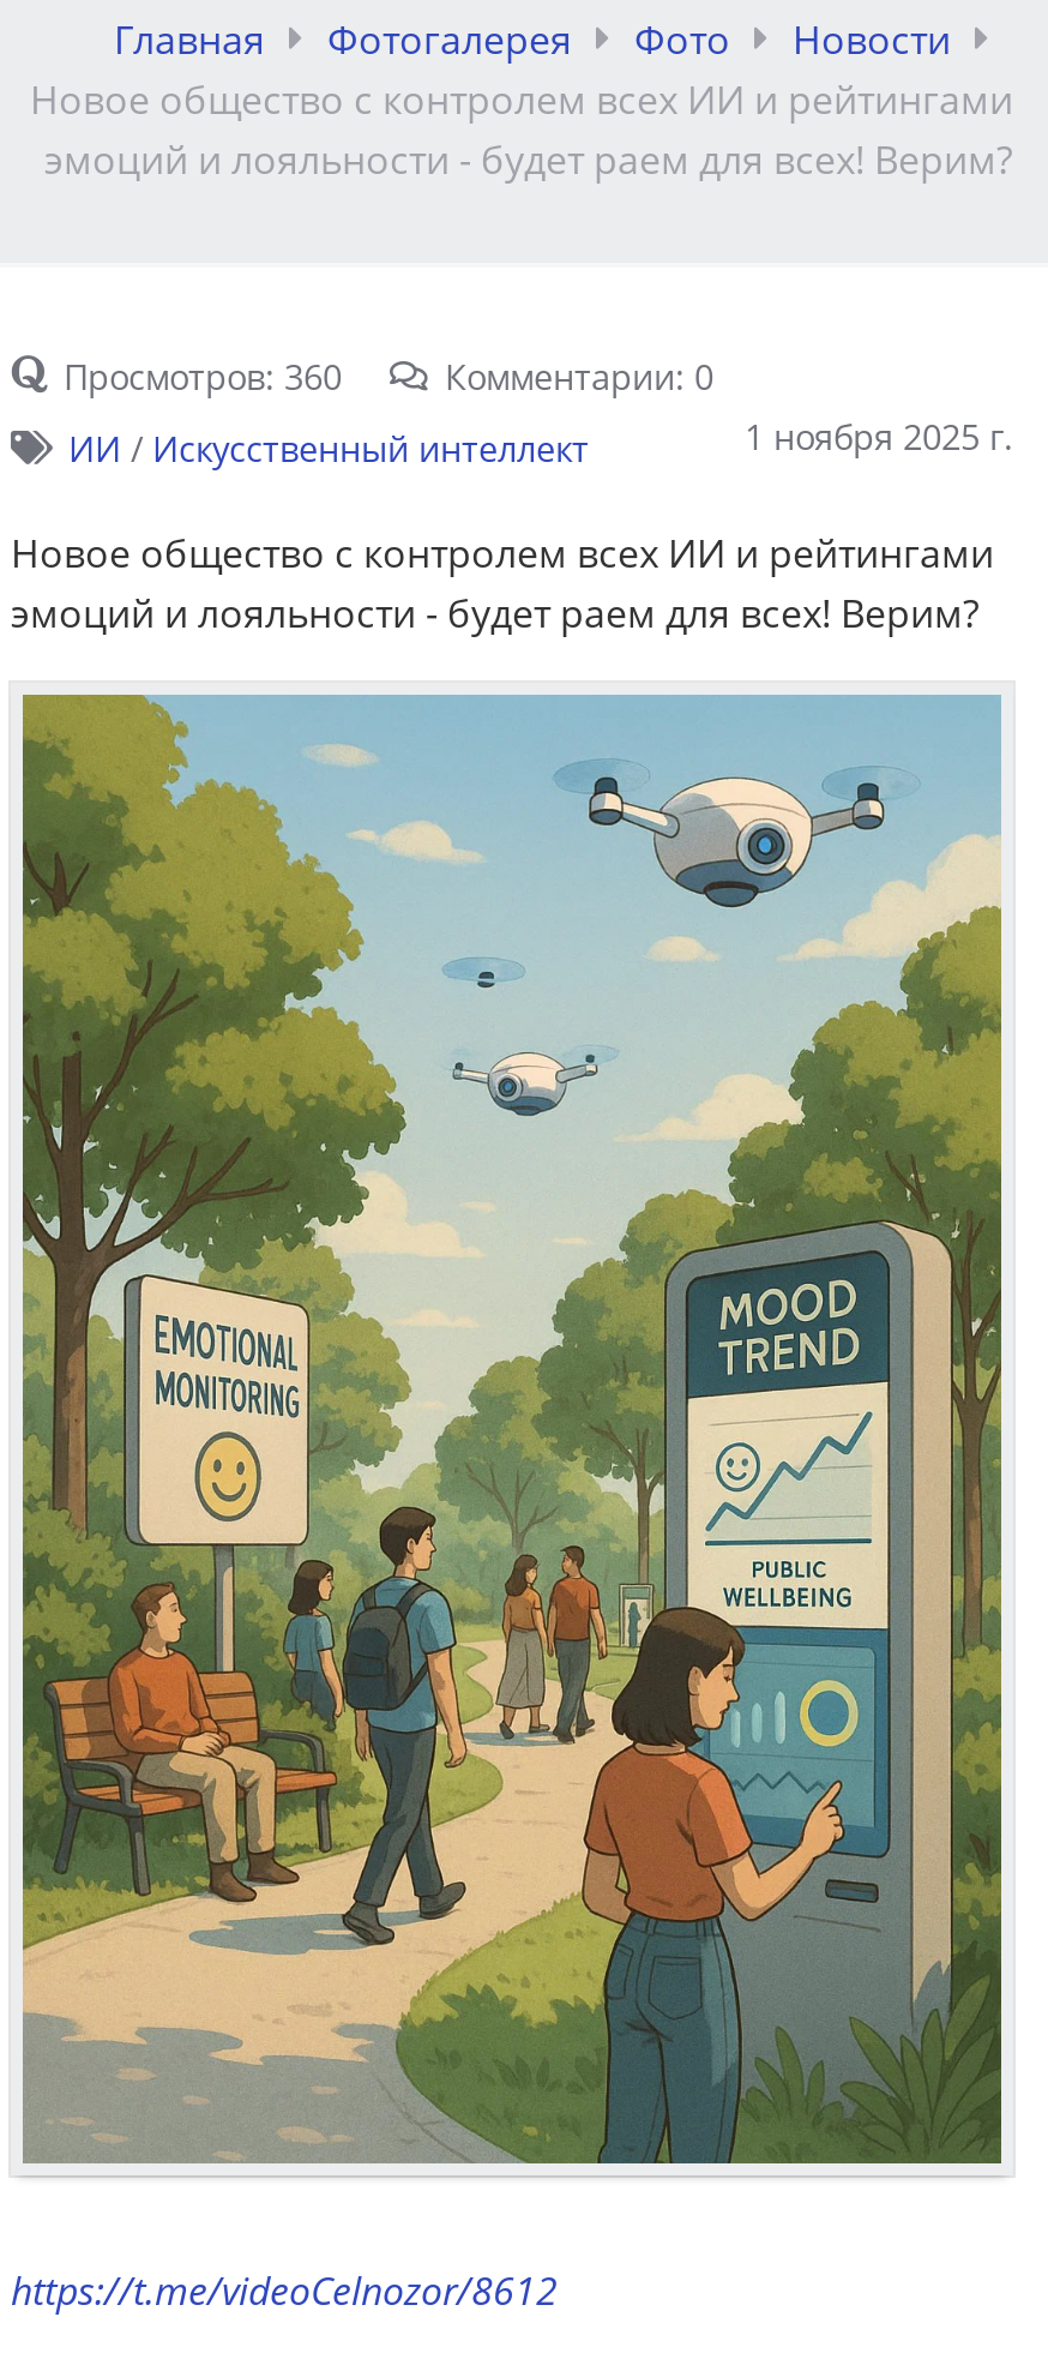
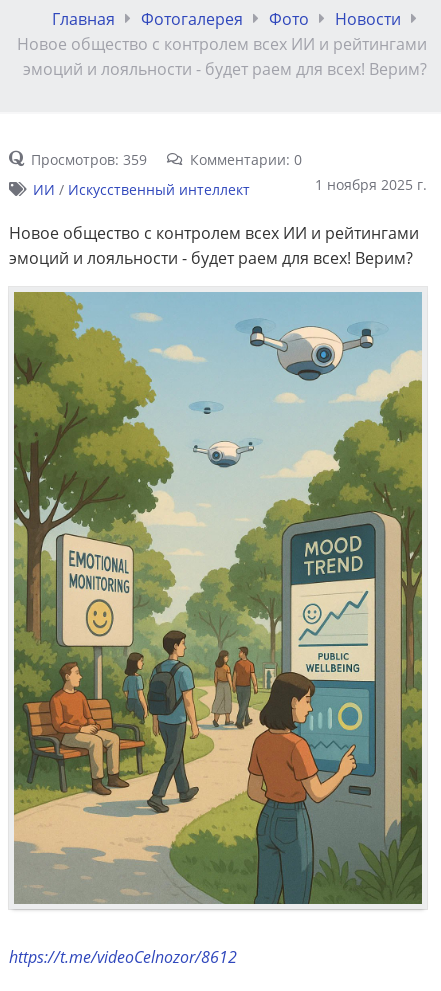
[64,354,342,400] Просмотров: 360 -> [31,150,147,169] Просмотров: 359

